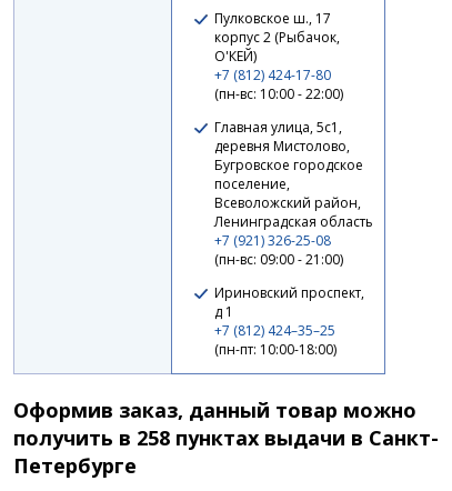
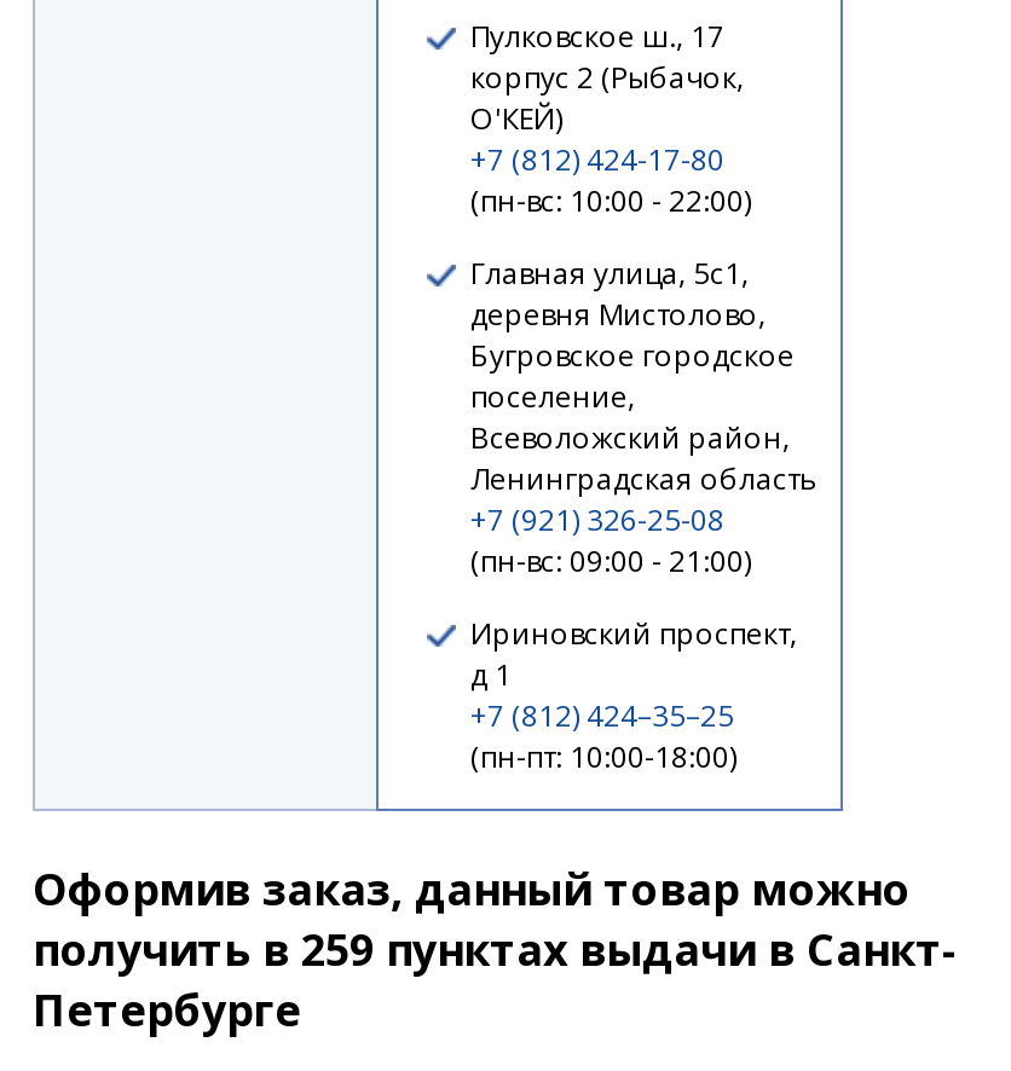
[13,424,439,451] получить в 258 пунктах выдачи в Санкт- -> [33,920,959,978] получить в 259 пунктах выдачи в Санкт-

